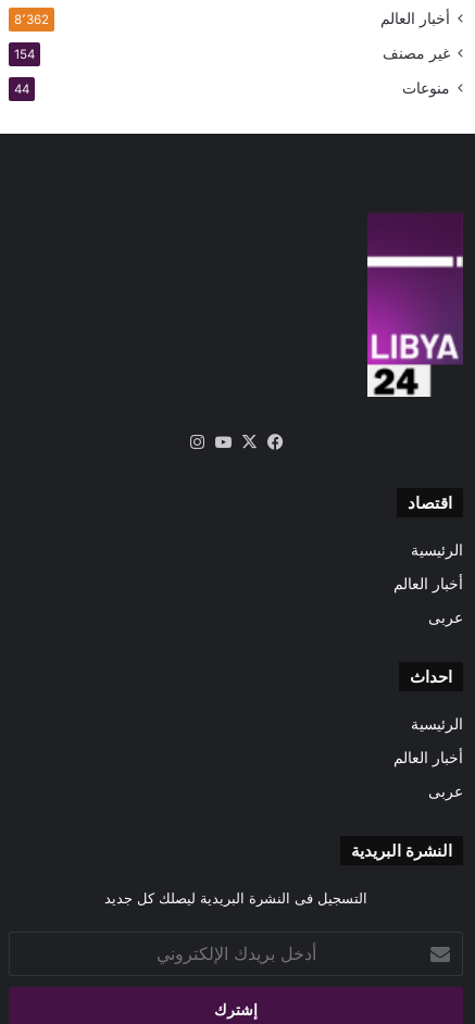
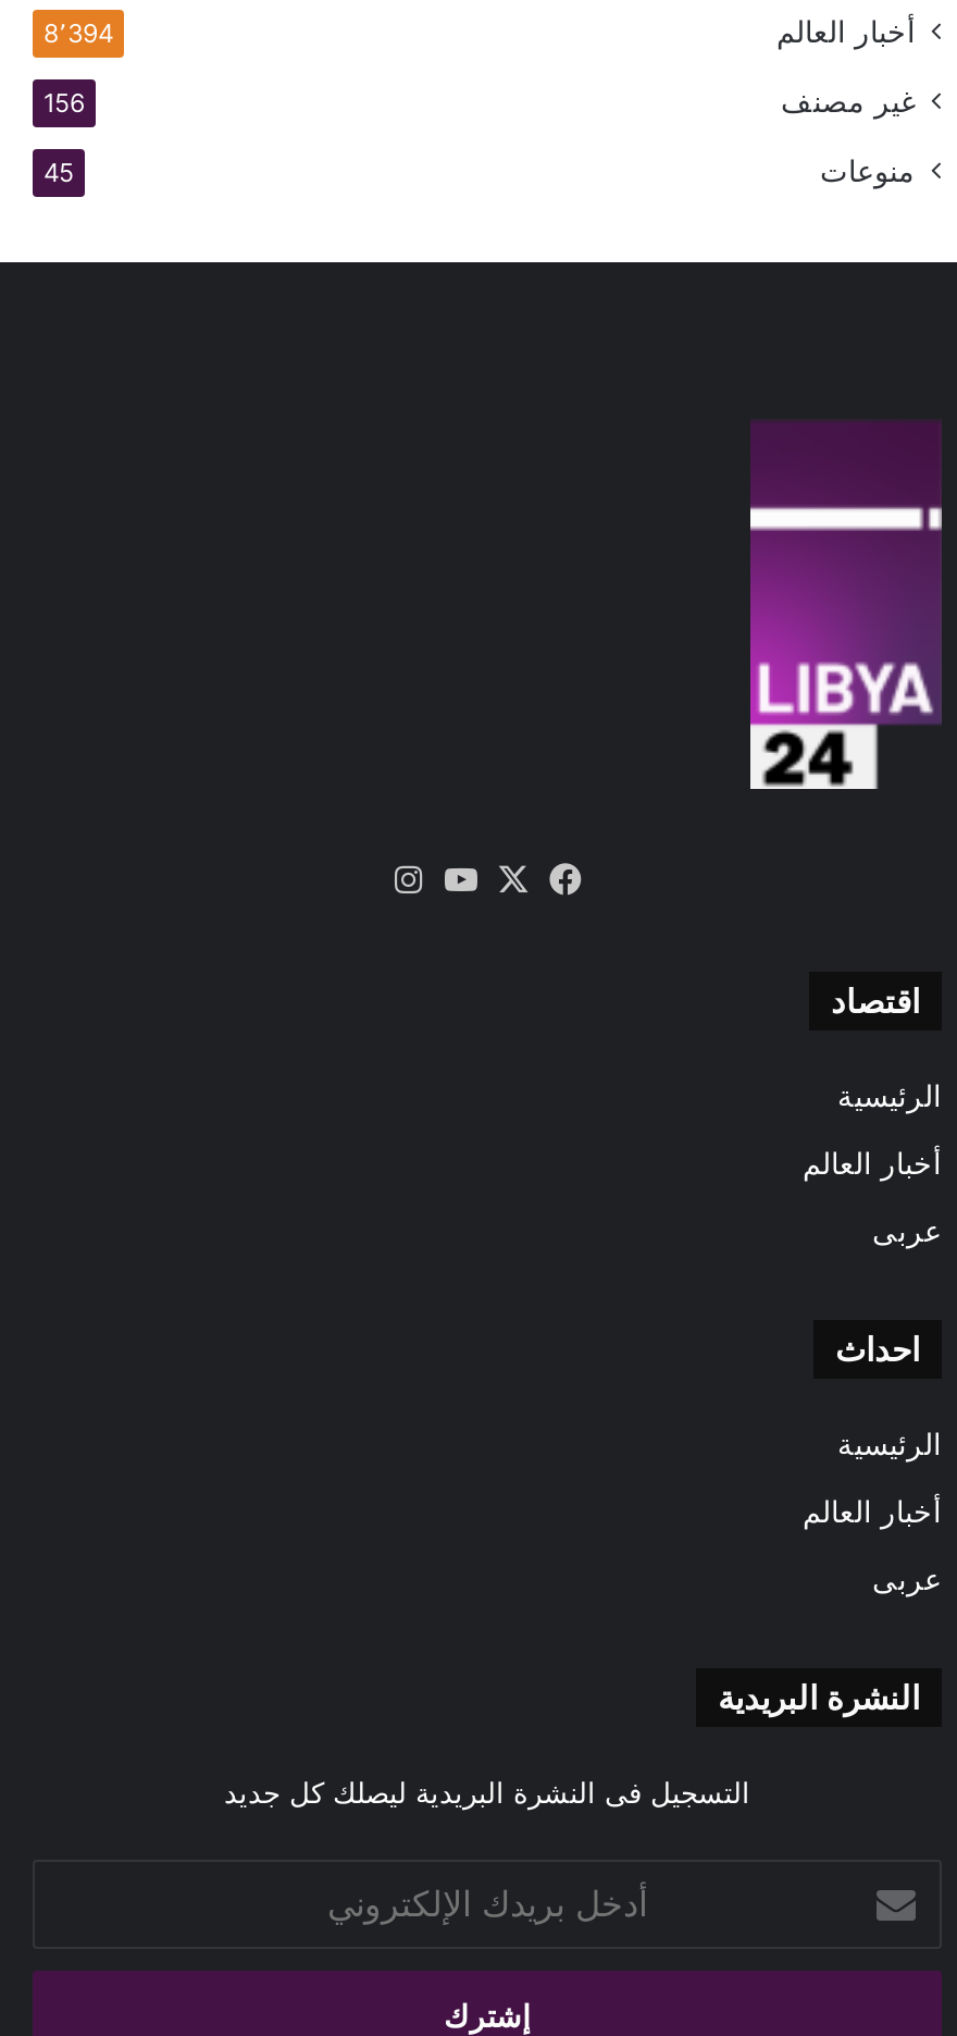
[14,12,49,27] 8٬362 -> [43,18,113,49] 8٬394
[14,47,35,62] 154 -> [43,88,85,118] 156
[14,81,29,97] 44 -> [43,157,74,188] 45

